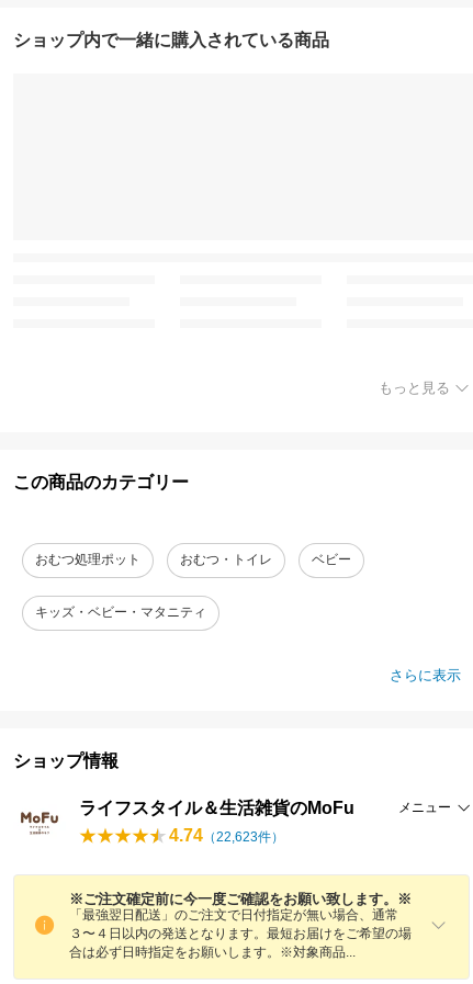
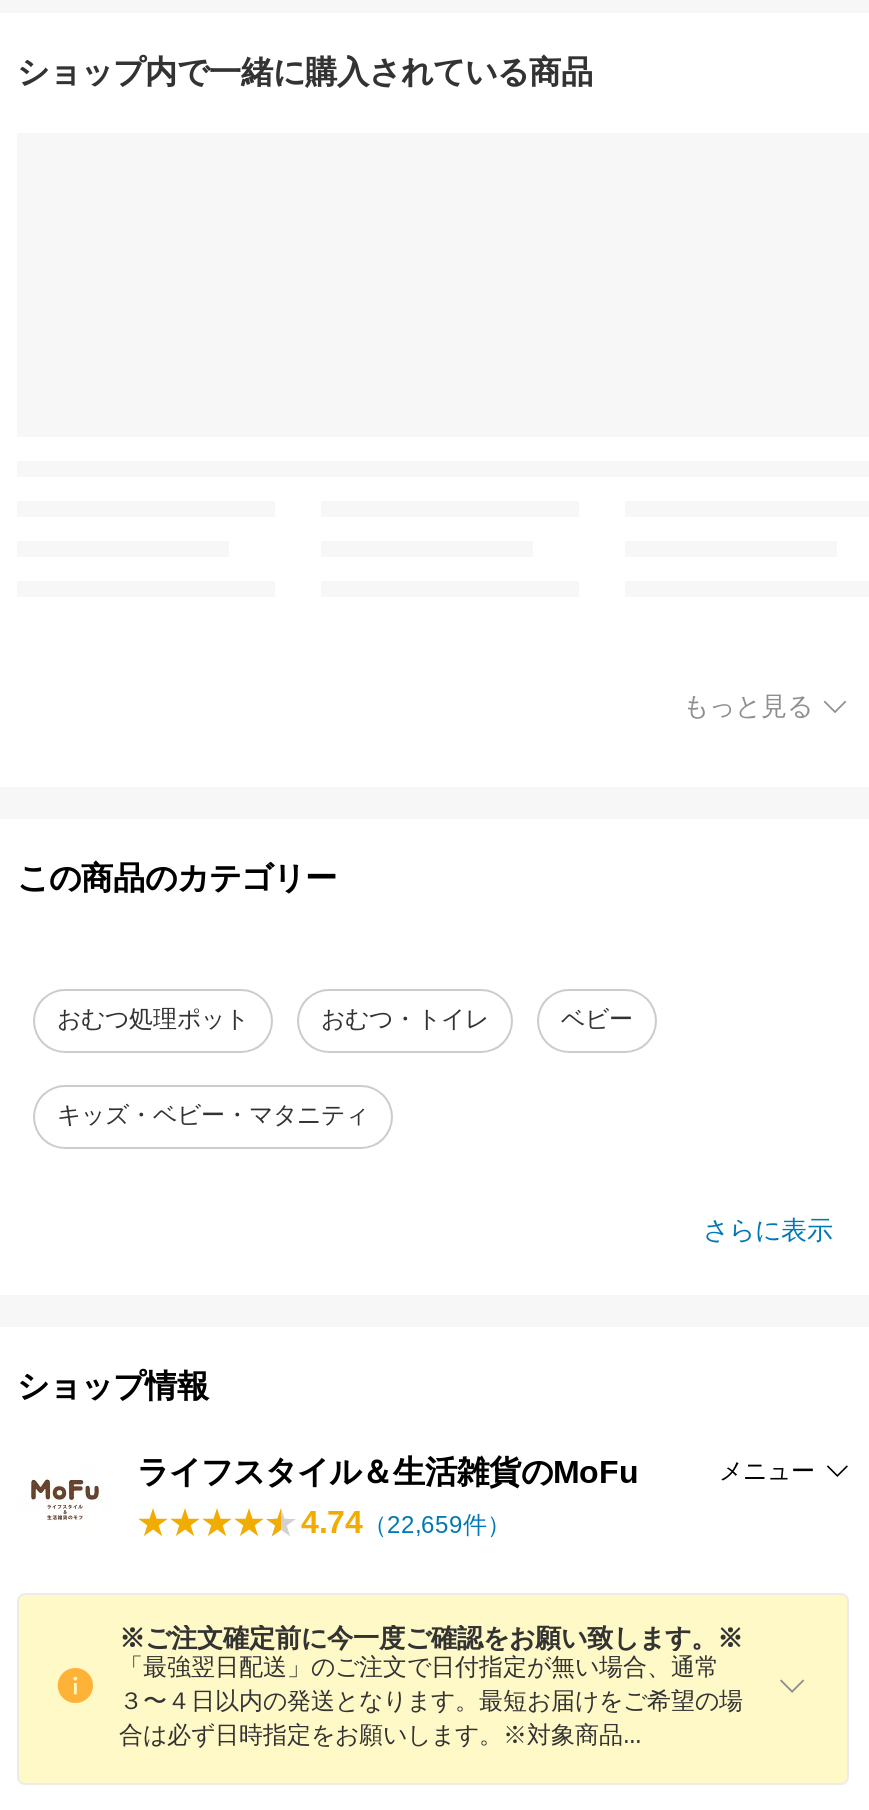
[169,825,284,844] 4.74（22,623件） -> [301,1504,511,1538] 4.74（22,659件）

